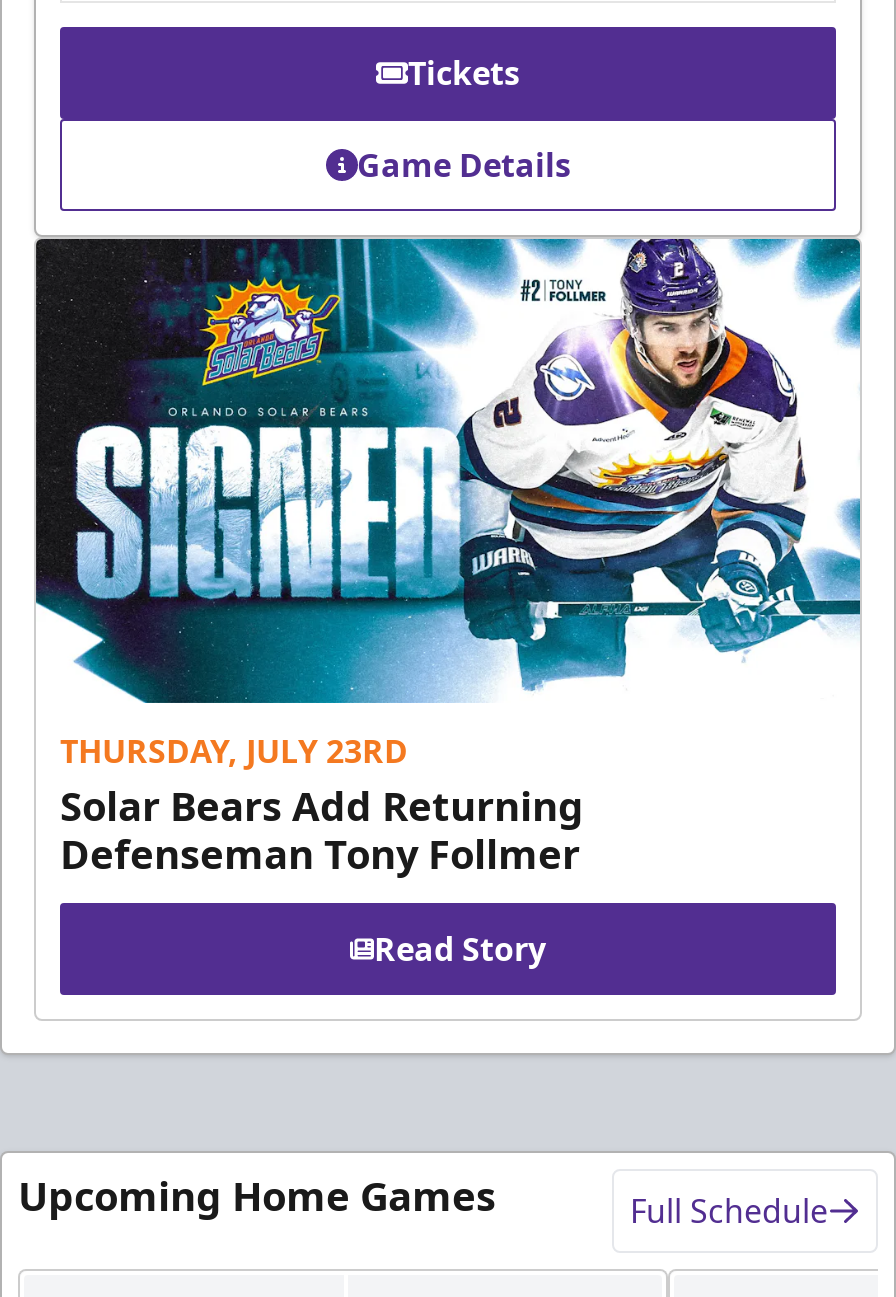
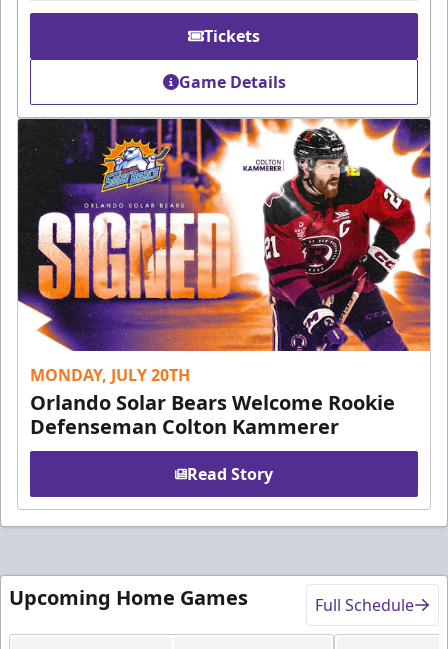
[36,236,862,880] [image] | THURSDAY, JULY 23RD | Solar Bears Add Returning | Defenseman Tony Follmer -> [18,118,431,440] [image] | MONDAY, JULY 20TH | Orlando Solar Bears Welcome Rookie | Defenseman Colton Kammerer

